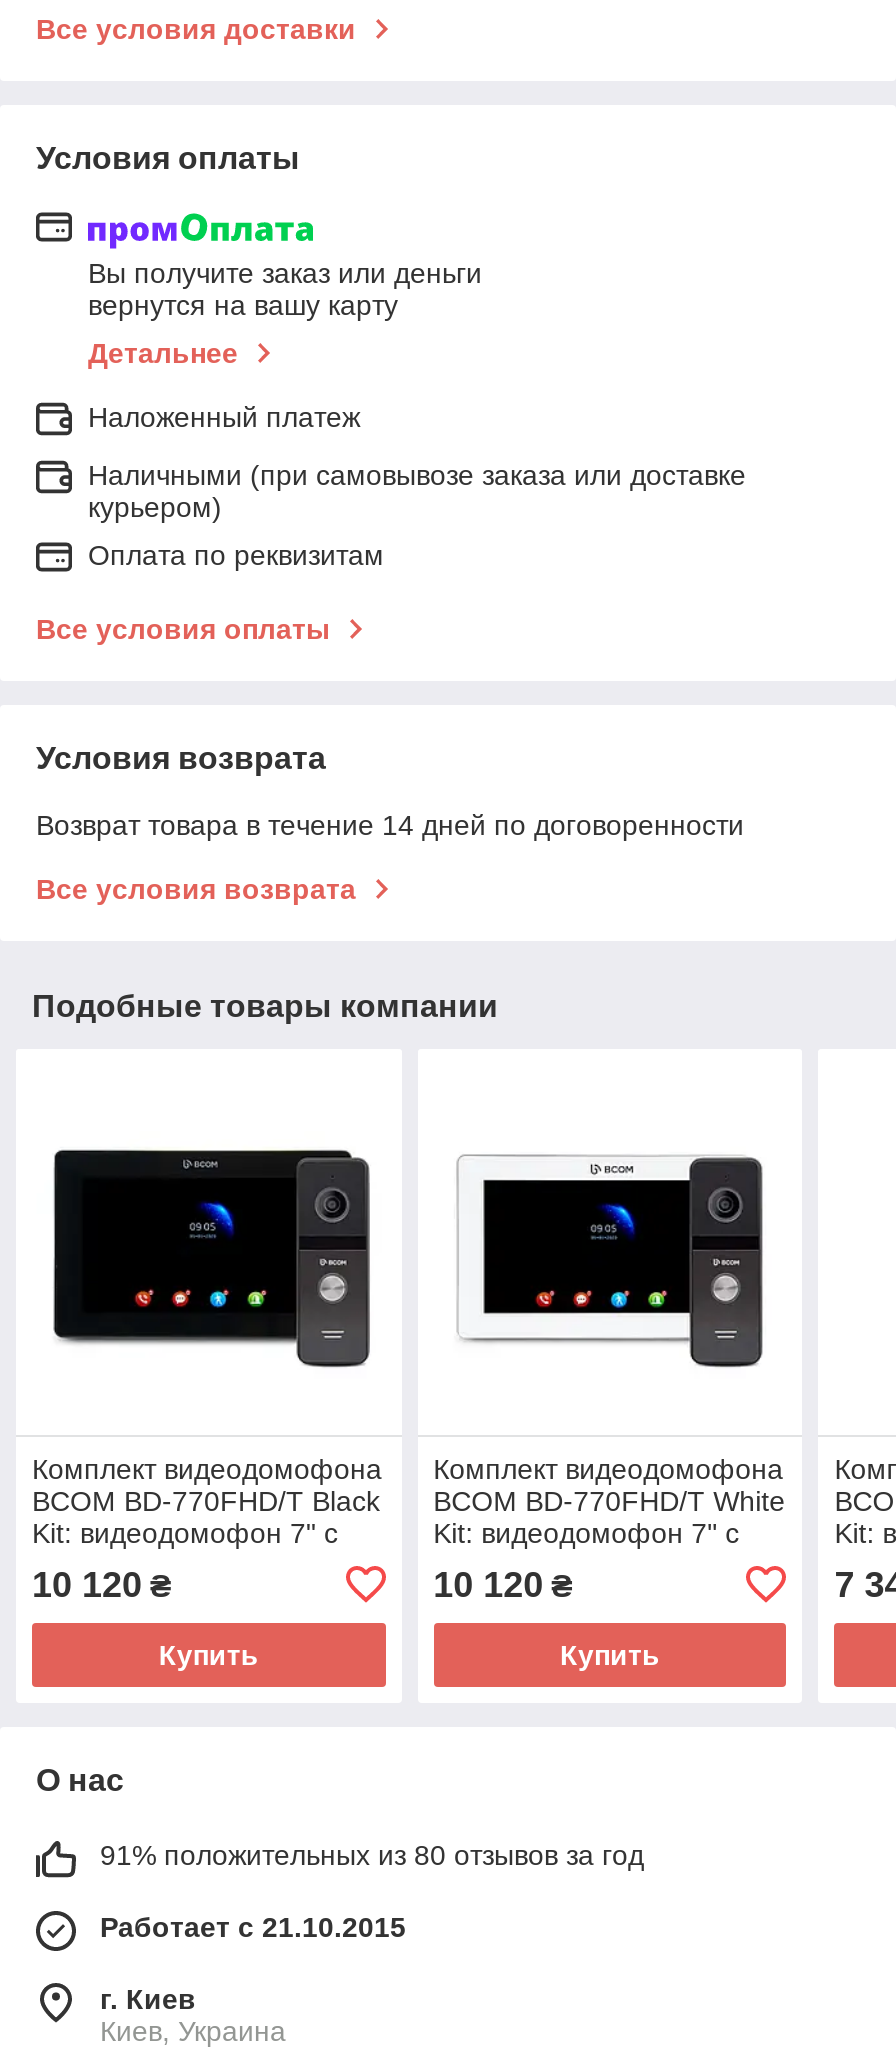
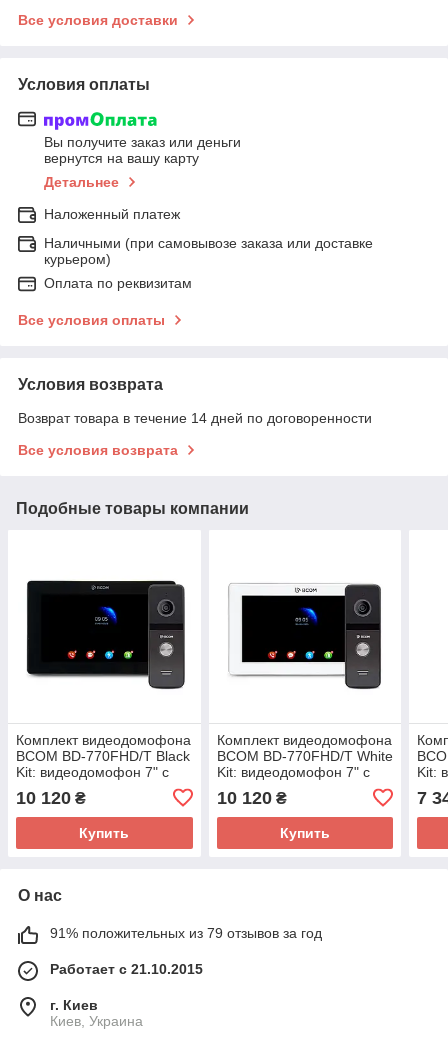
[100,1839,644,1871] 91% положительных из 80 отзывов за год -> [50,925,322,941] 91% положительных из 79 отзывов за год

